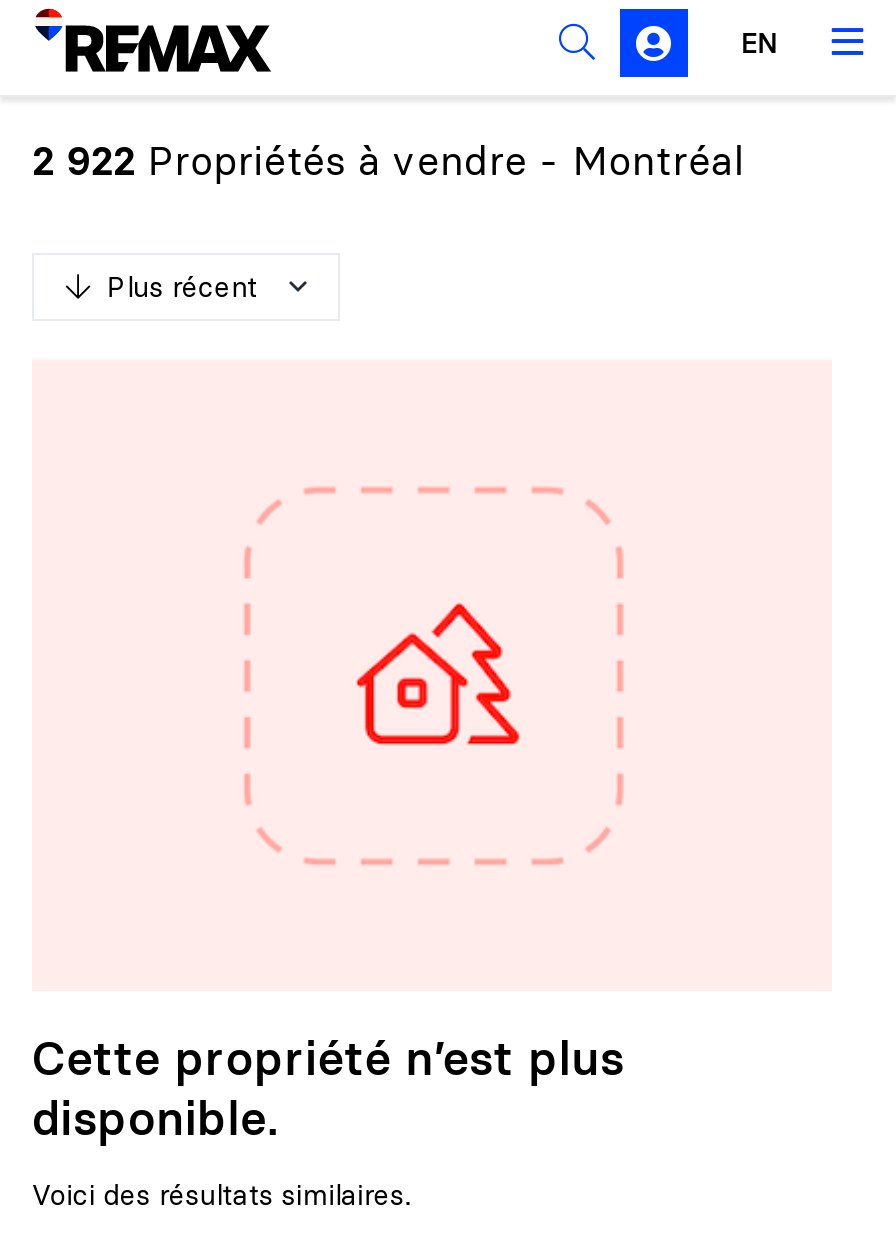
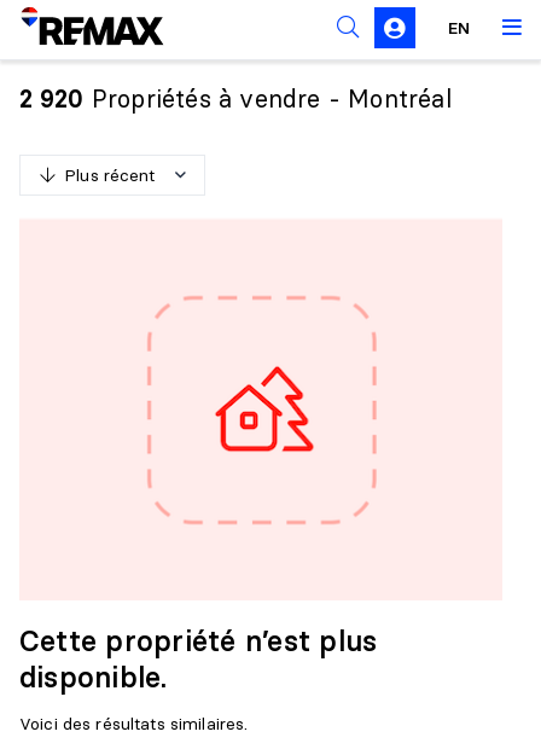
[32,135,744,185] 2 922 Propriétés à vendre - Montréal -> [19,83,451,114] 2 920 Propriétés à vendre - Montréal

